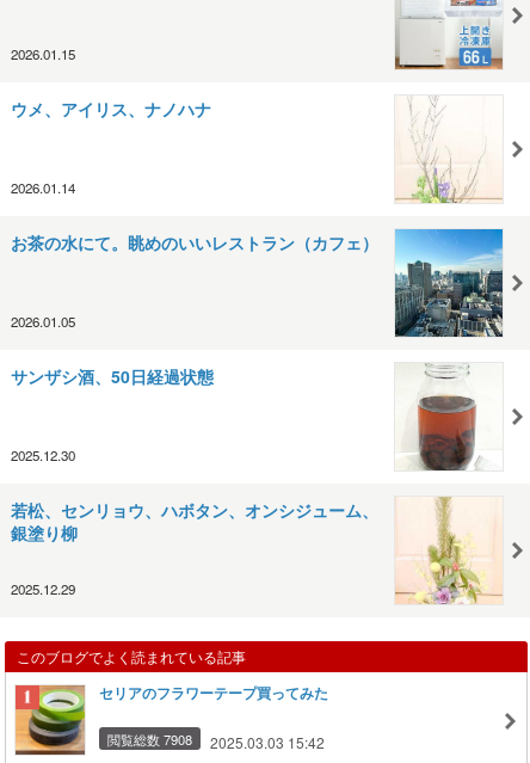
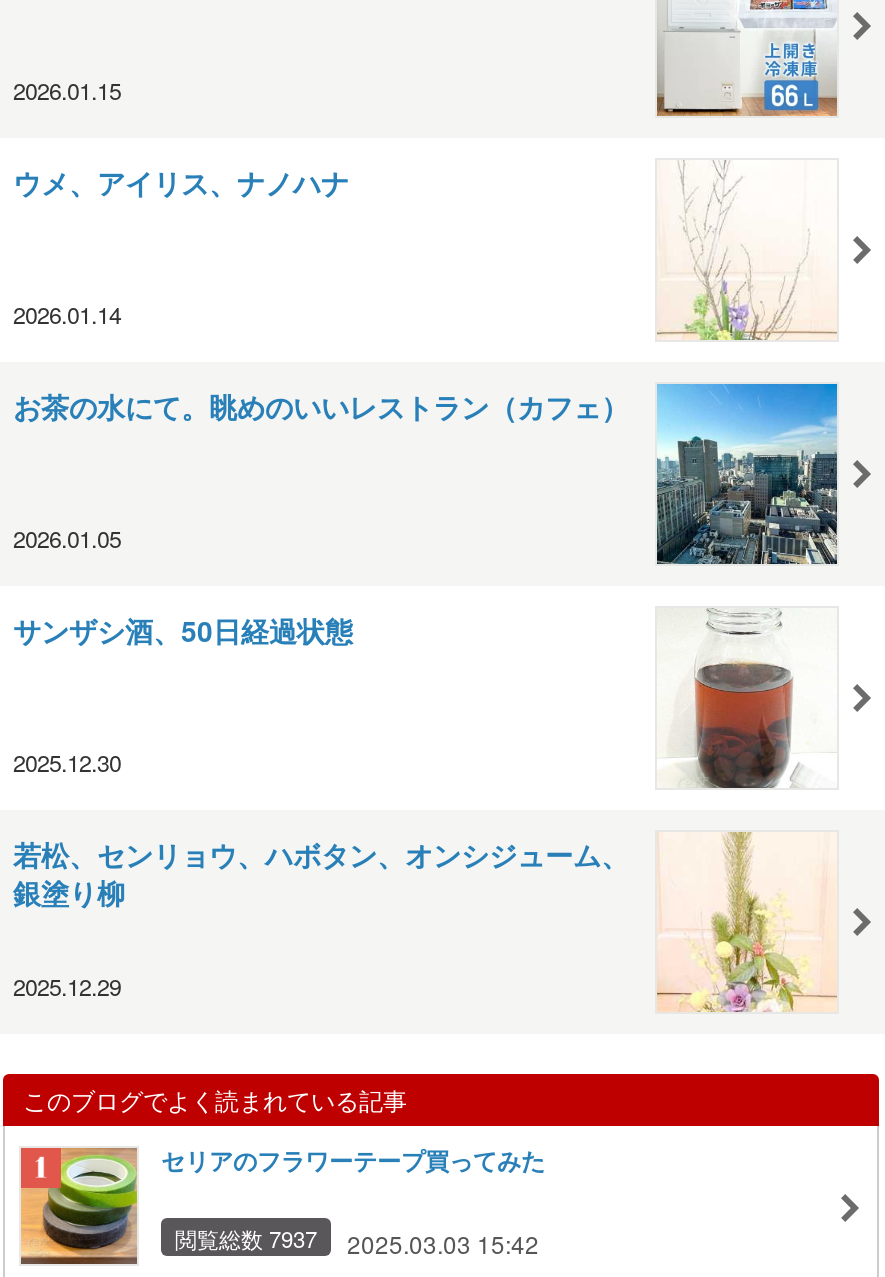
[107,730,325,752] 閲覧総数 7908 2025.03.03 15:42 -> [175,1222,539,1260] 閲覧総数 7937 2025.03.03 15:42

